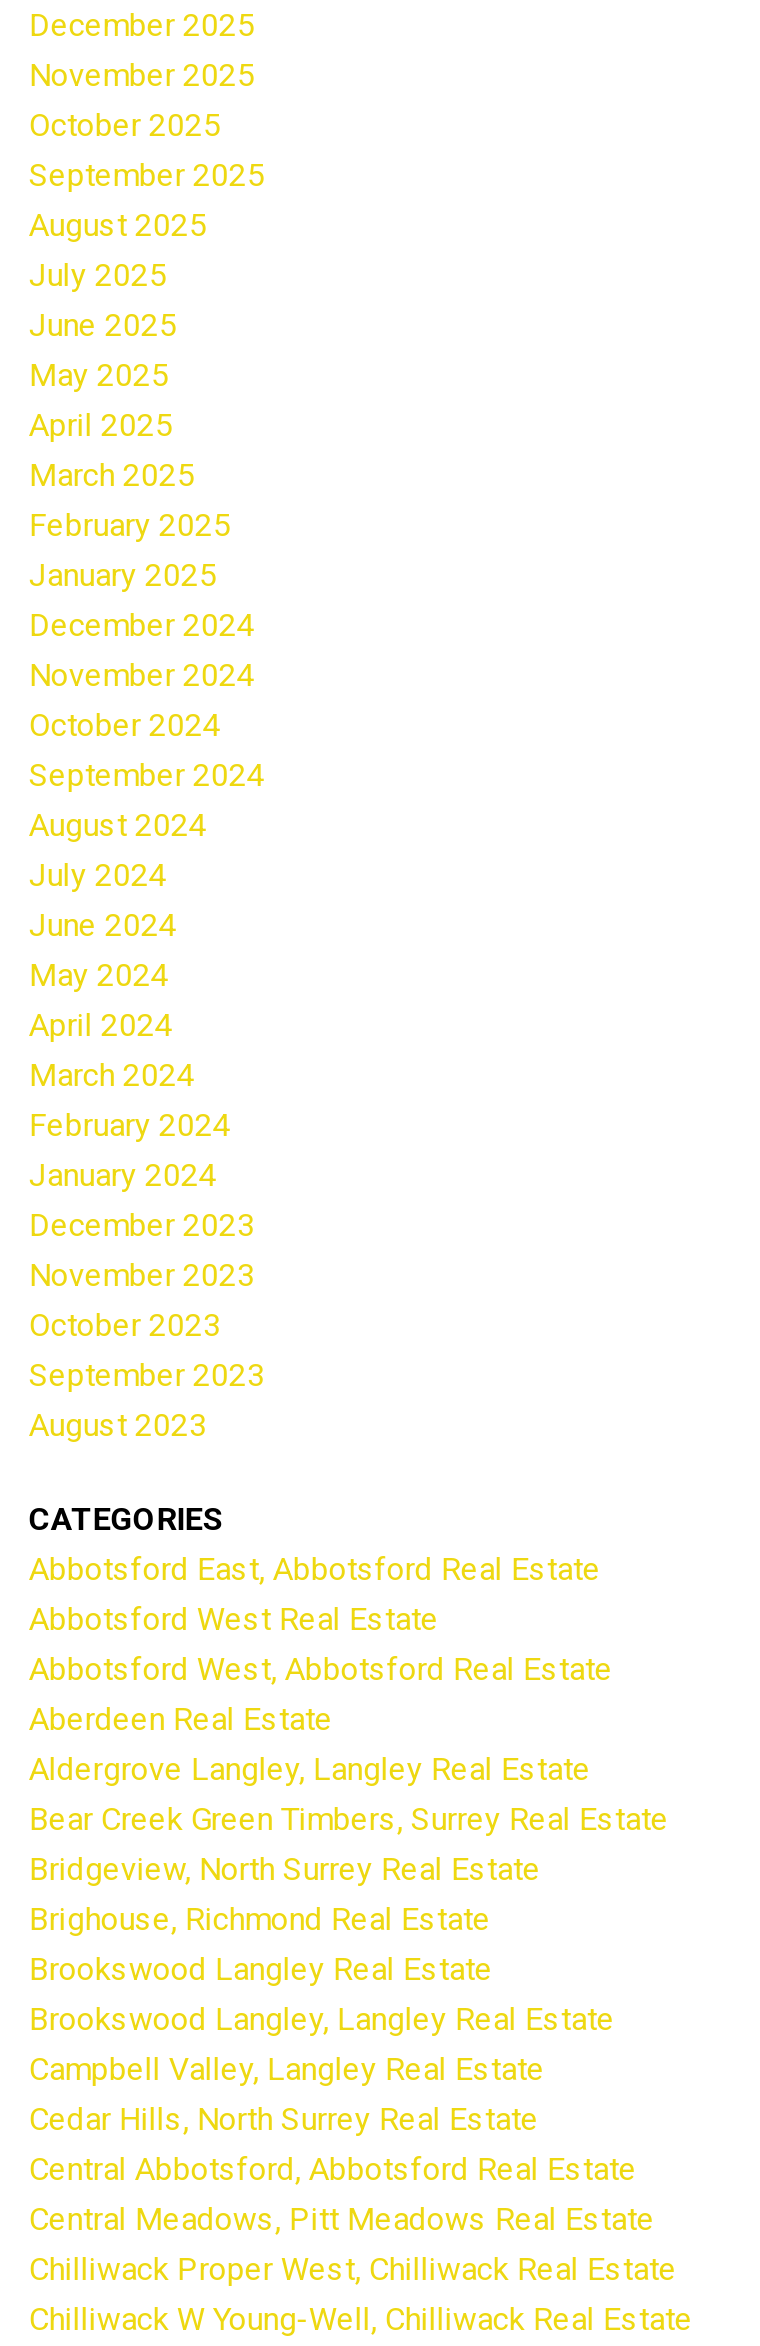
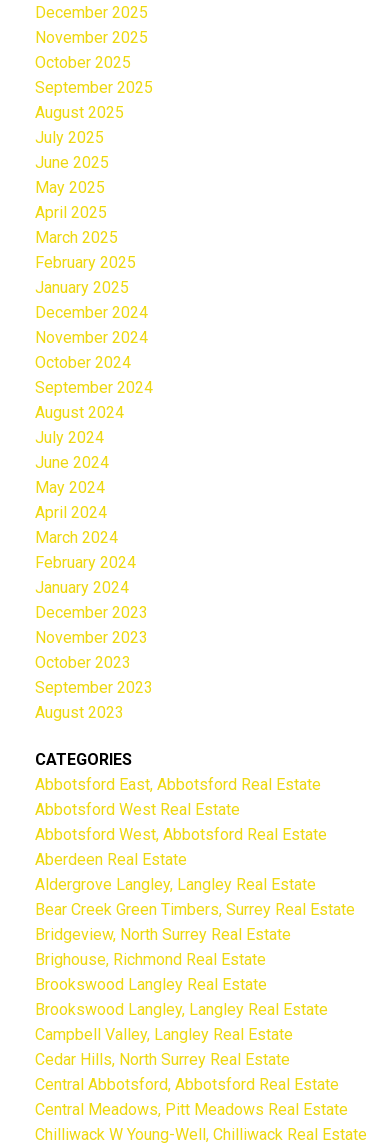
[29,2251,677,2289] Chilliwack Proper West, Chilliwack Real Estate -> none

